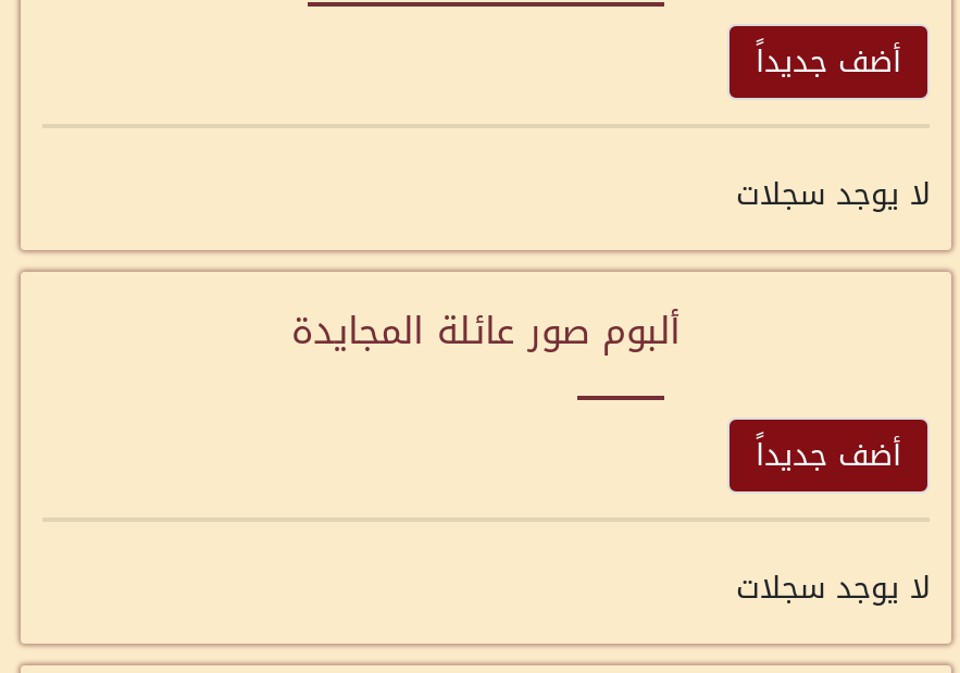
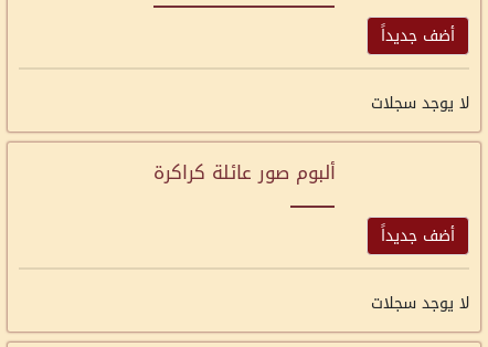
[291,296,681,365] ألبوم صور عائلة المجايدة -> [153,155,335,190] ألبوم صور عائلة كراكرة

